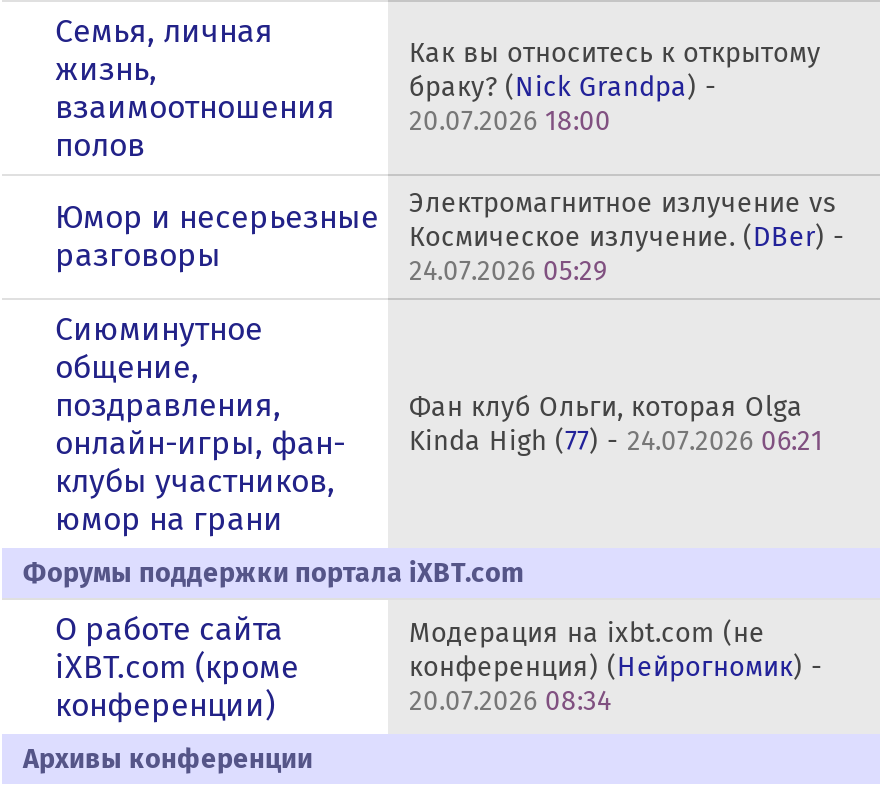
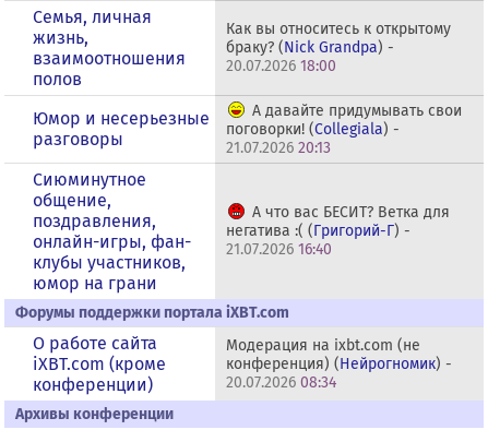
[409,186,845,288] Электромагнитное излучение vs | Космическое излучение. (DBer) - | 24.07.2026 05:29 -> [227,101,462,157] А давайте придумывать свои | поговорки! (Collegiala) - | 21.07.2026 20:13
[409,390,823,458] Фан клуб Ольги, которая Olga | Kinda High (77) - 24.07.2026 06:21 -> [227,203,450,259] А что вас БЕСИТ? Ветка для | негатива :( (Григорий-Г) - | 21.07.2026 16:40

